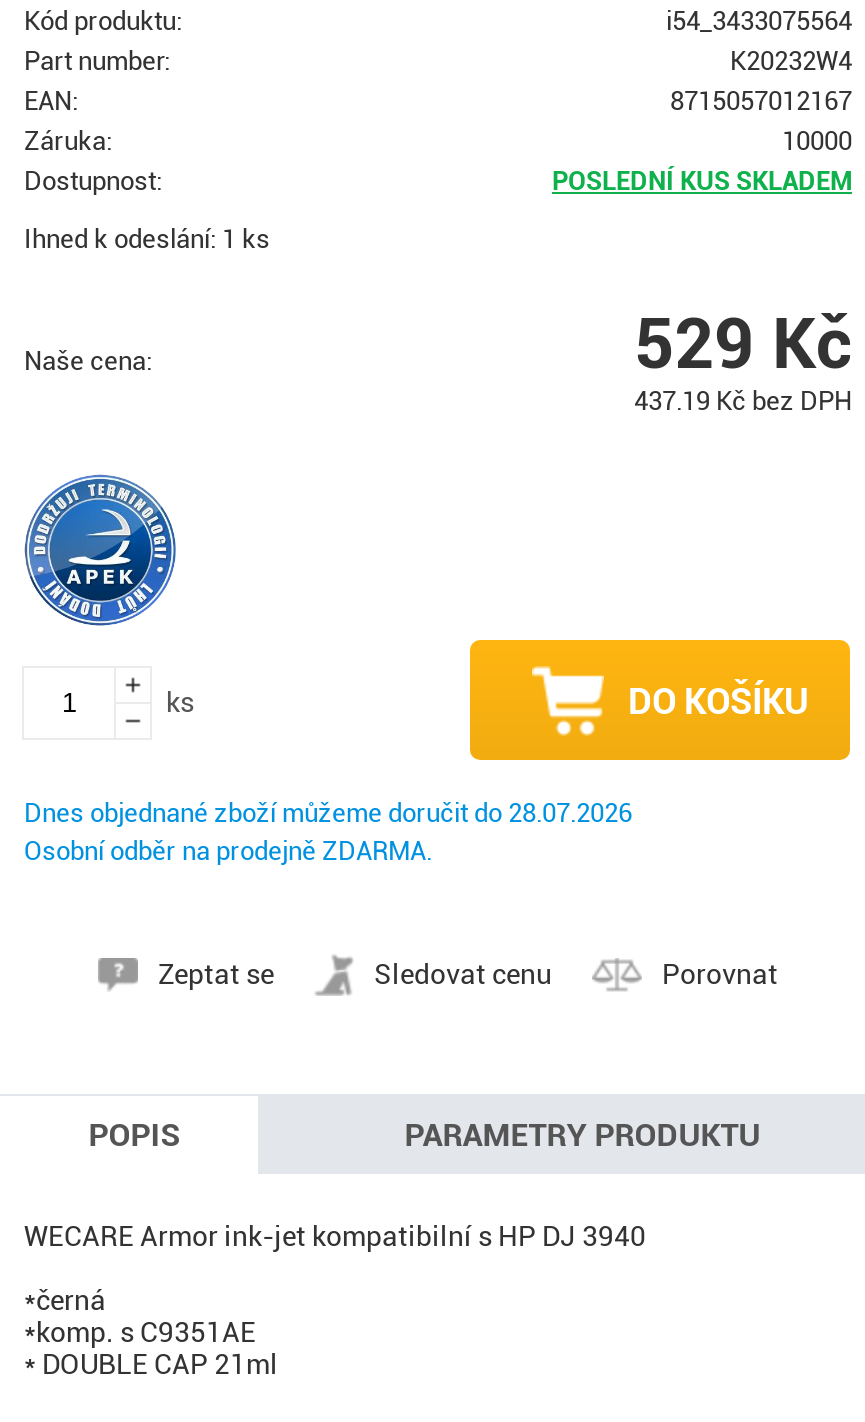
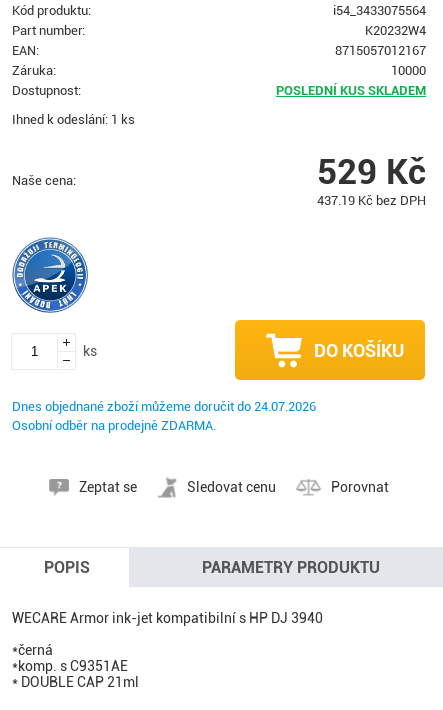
[24,798,632,828] Dnes objednané zboží můžeme doručit do 28.07.2026 -> [12,399,316,414] Dnes objednané zboží můžeme doručit do 24.07.2026

